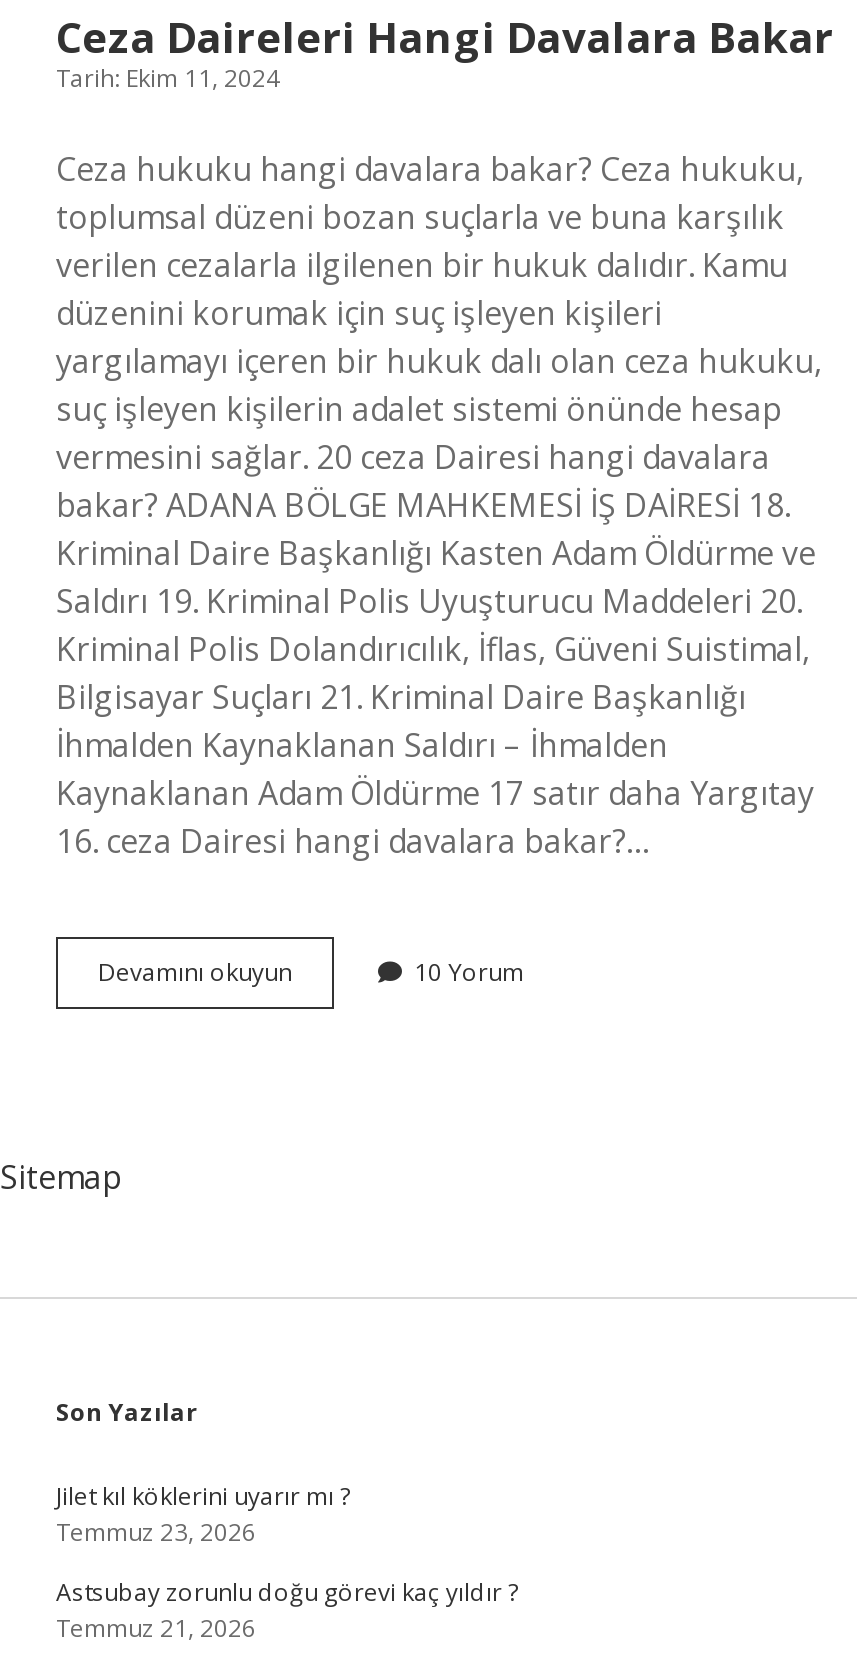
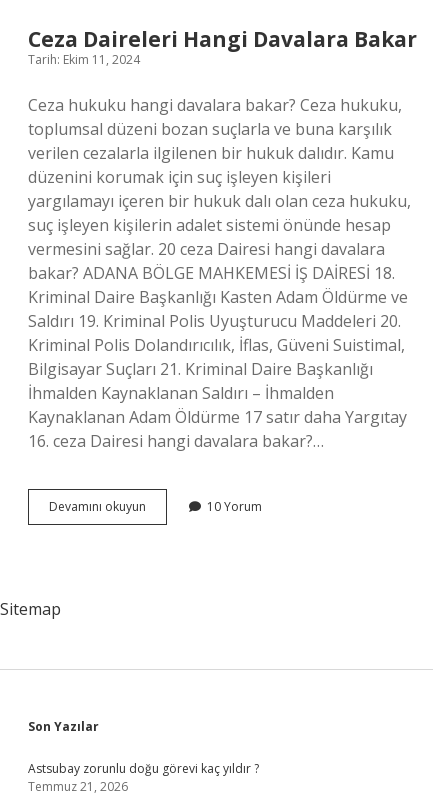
[56,1479,350,1549] Jilet kıl köklerini uyarır mı ? | Temmuz 23, 2026 -> none

